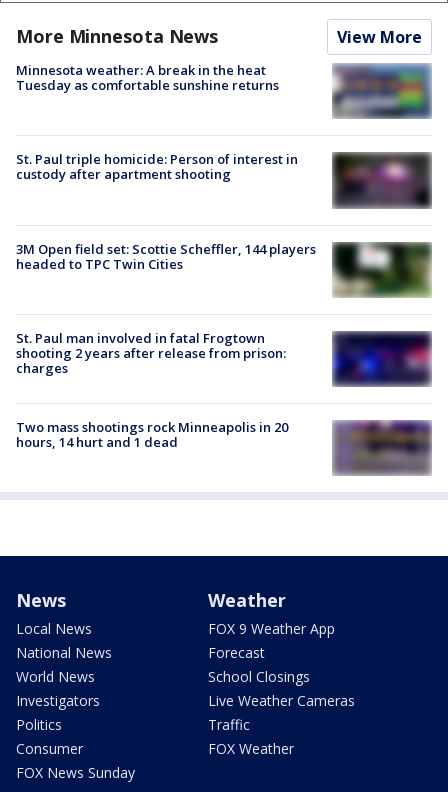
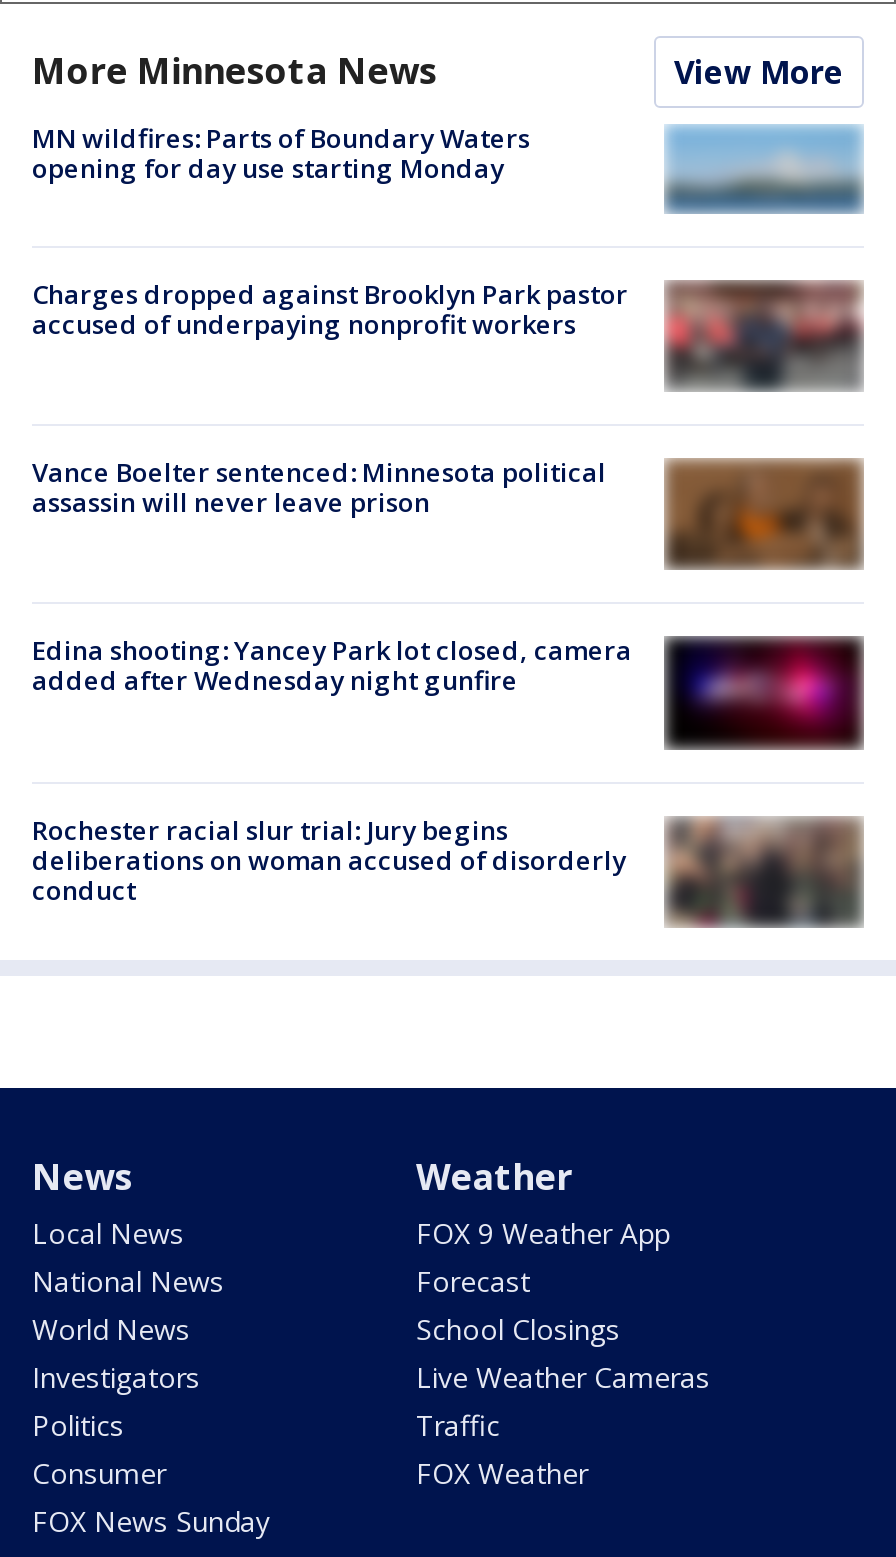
[16,61,279,94] Minnesota weather: A break in the heat | Tuesday as comfortable sunshine returns -> [32,119,530,185] MN wildfires: Parts of Boundary Waters | opening for day use starting Monday
[333,64,431,119] [image] -> [668,127,860,213] [image]
[16,150,431,208] [image] | St. Paul triple homicide: Person of interest in | custody after apartment shooting -> [32,275,864,389] [image] | Charges dropped against Brooklyn Park pastor | accused of underpaying nonprofit workers
[16,240,432,298] [image] | 3M Open field set: Scottie Scheffler, 144 players | headed to TPC Twin Cities -> [32,454,864,569] [image] | Vance Boelter sentenced: Minnesota political | assassin will never leave prison
[16,329,286,377] St. Paul man involved in fatal Frogtown | shooting 2 years after release from prison: | charges -> [32,632,632,698] Edina shooting: Yancey Park lot closed, camera | added after Wednesday night gunfire
[331,331,432,387] [image] -> [664,635,862,751] [image]
[16,418,288,451] Two mass shootings rock Minneapolis in 20 | hours, 14 hurt and 1 dead -> [32,811,626,907] Rochester racial slur trial: Jury begins | deliberations on woman accused of disorderly | conduct
[336,420,430,474] [image] -> [670,817,862,923] [image]

